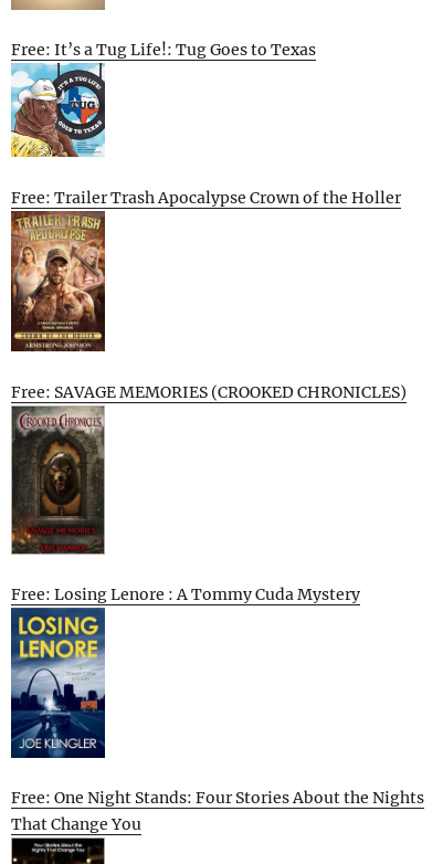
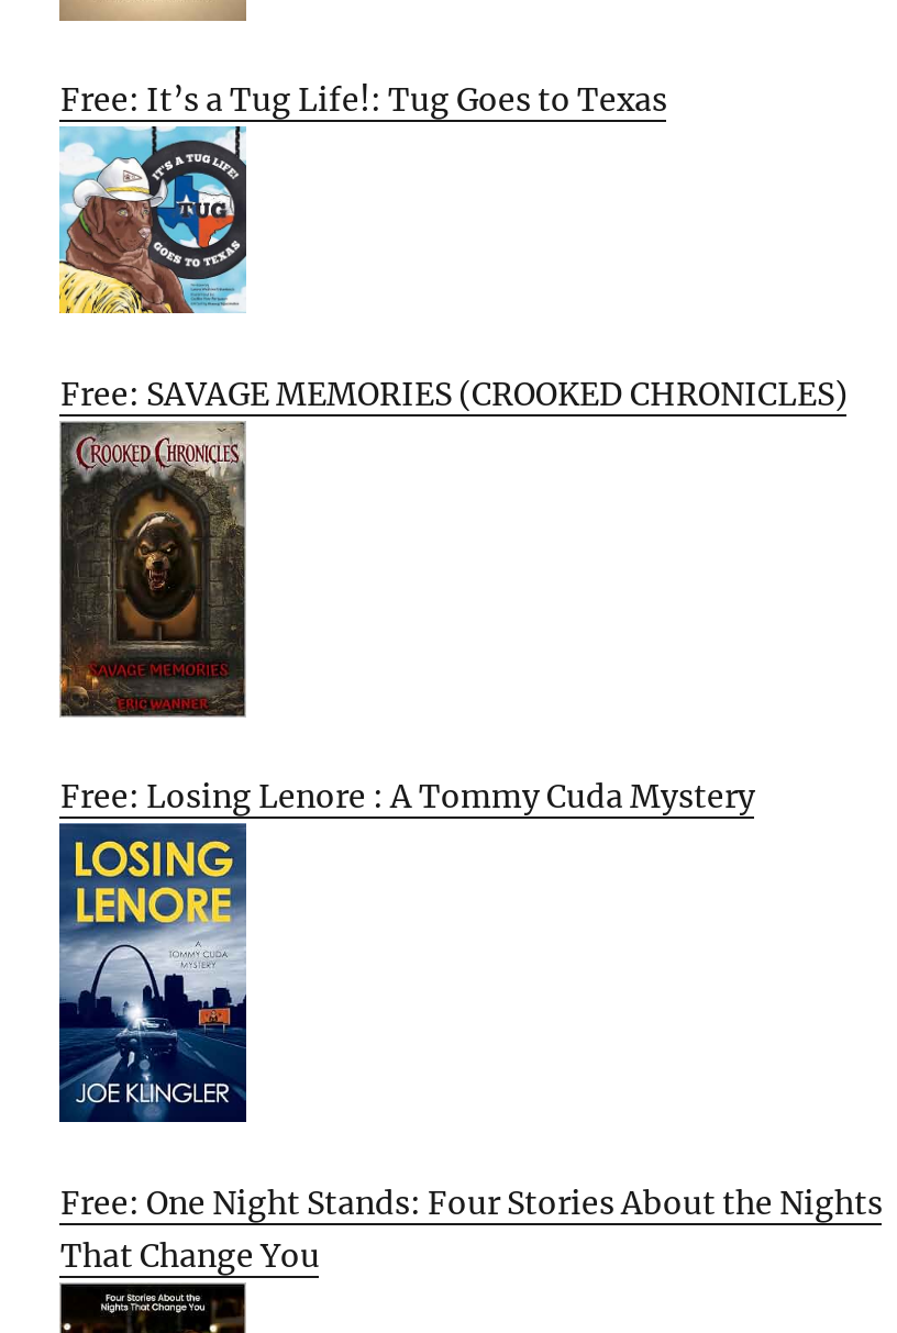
[12,188,402,208] Free: Trailer Trash Apocalypse Crown of the Holler -> none
[10,215,106,352] [image] -> none

